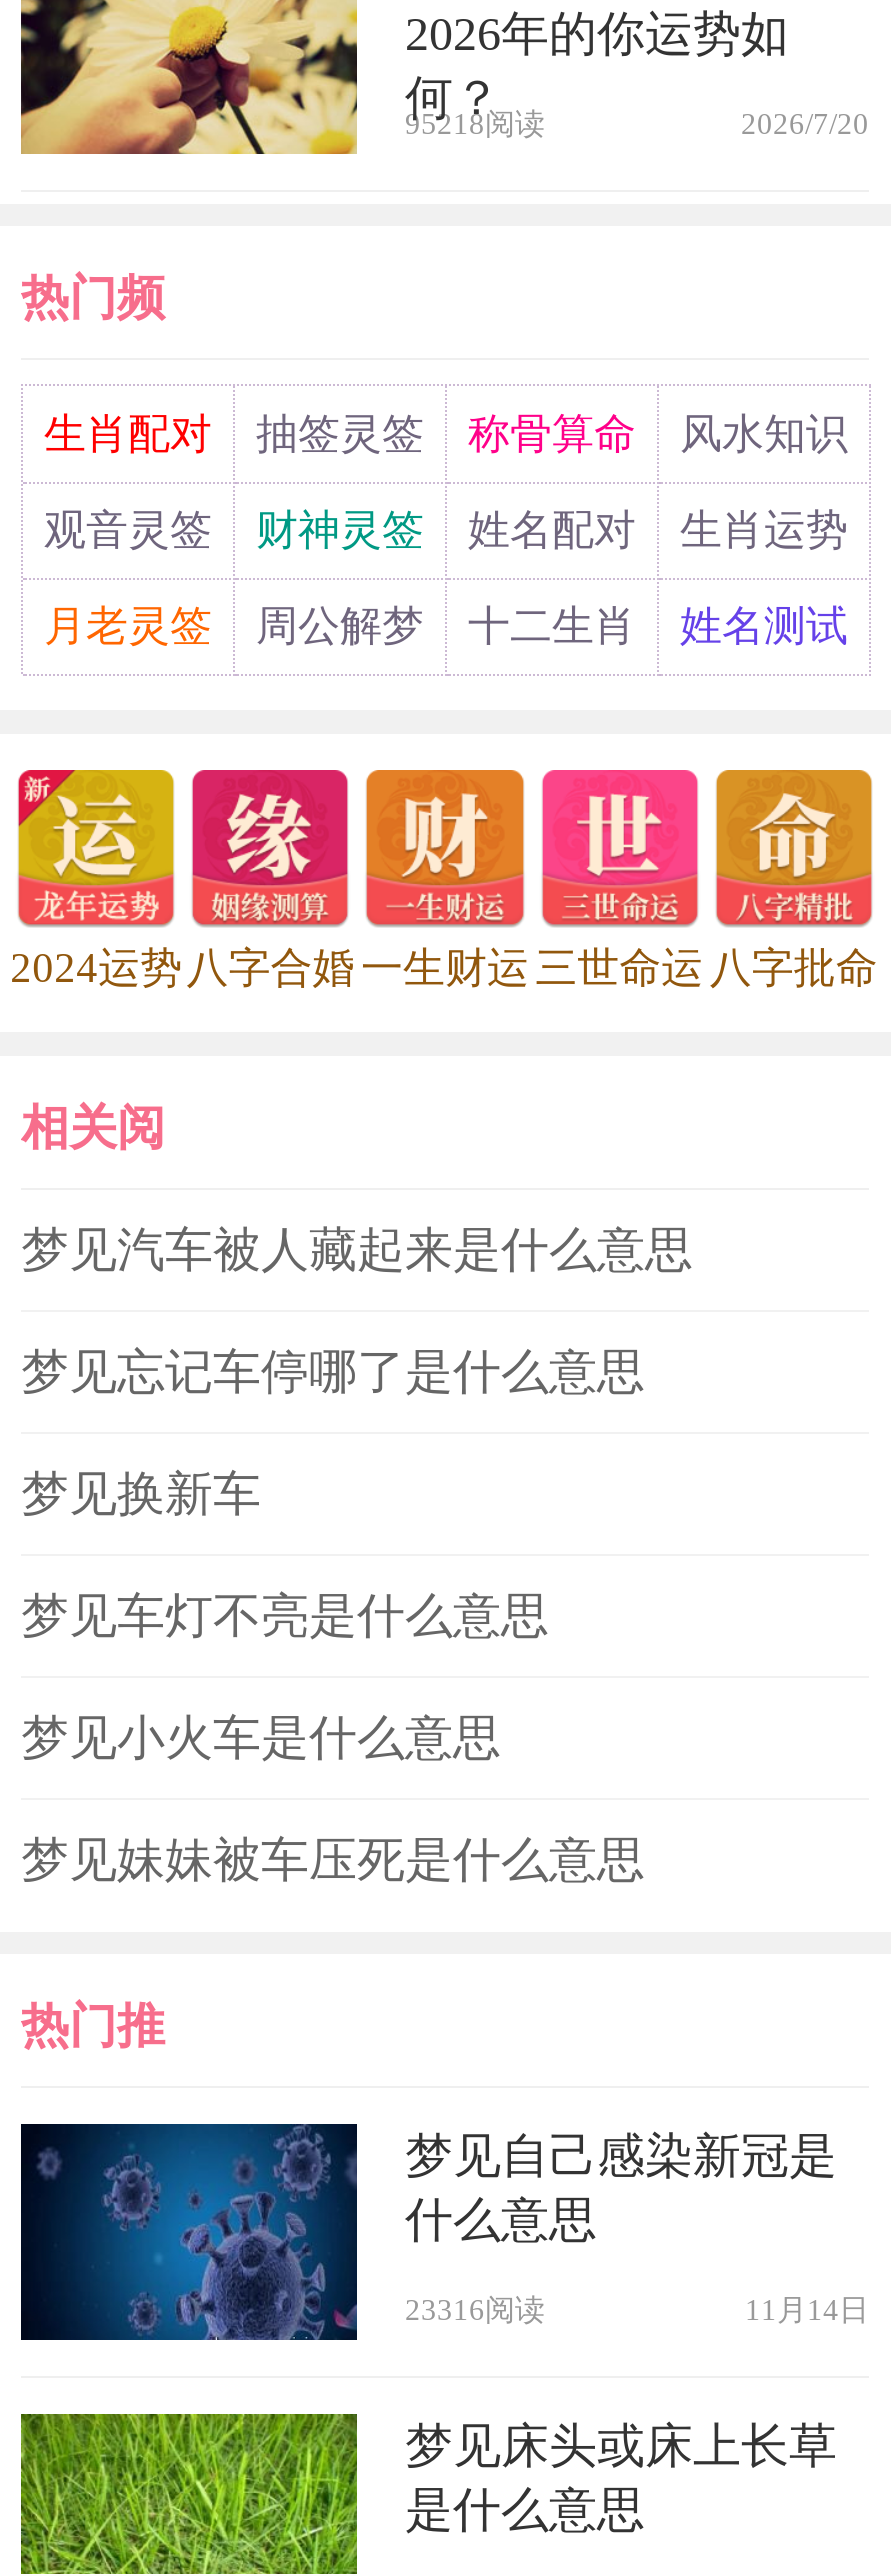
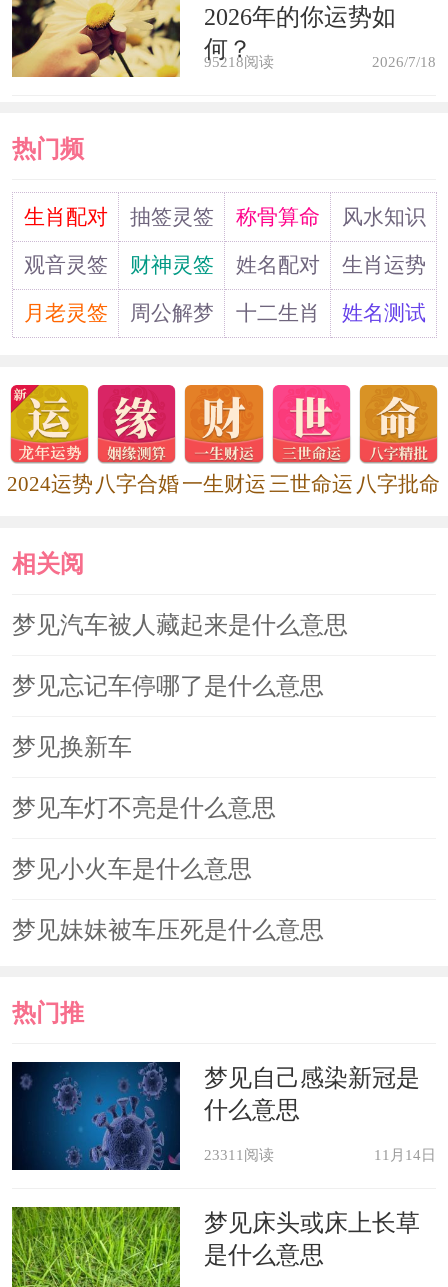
[741,108,869,140] 2026/7/20 -> [372,54,436,70] 2026/7/18
[405,2294,545,2326] 23316阅读 -> [204,1147,274,1163] 23311阅读

